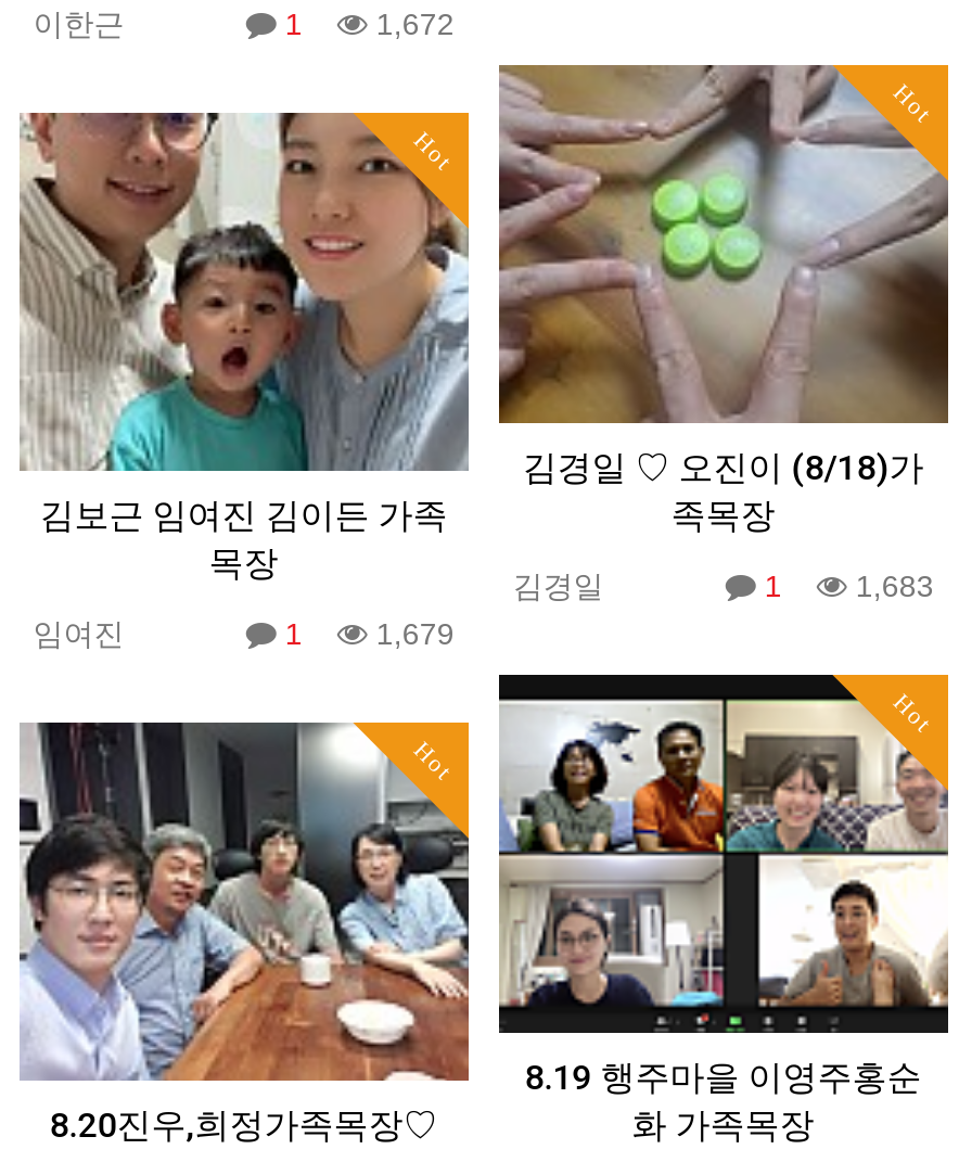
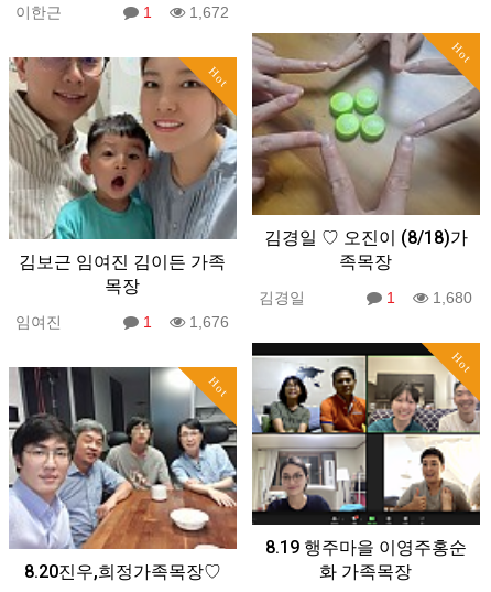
[764,570,934,604] 1 1,683 -> [387,289,473,307] 1 1,680
[285,617,454,652] 1 1,679 -> [143,314,229,331] 1 1,676

